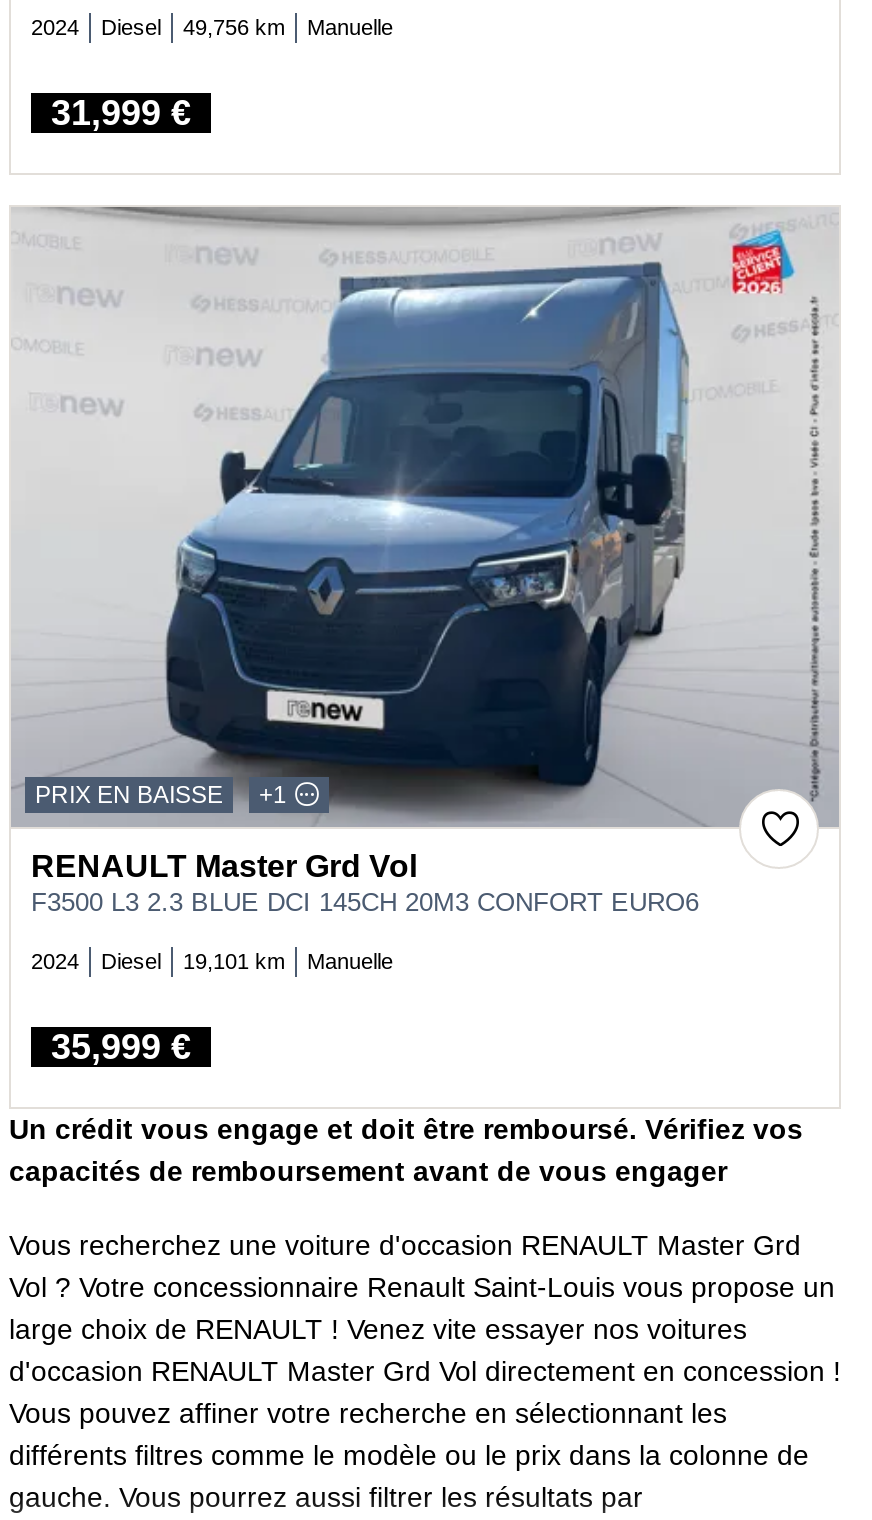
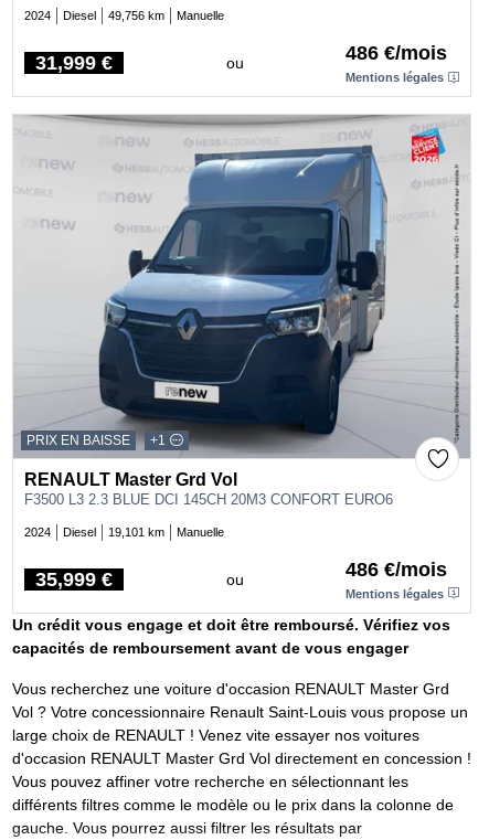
none -> [226,42,447,84] ou | 486 €/mois | Mentions légales
none -> [226,558,447,600] ou | 486 €/mois | Mentions légales

